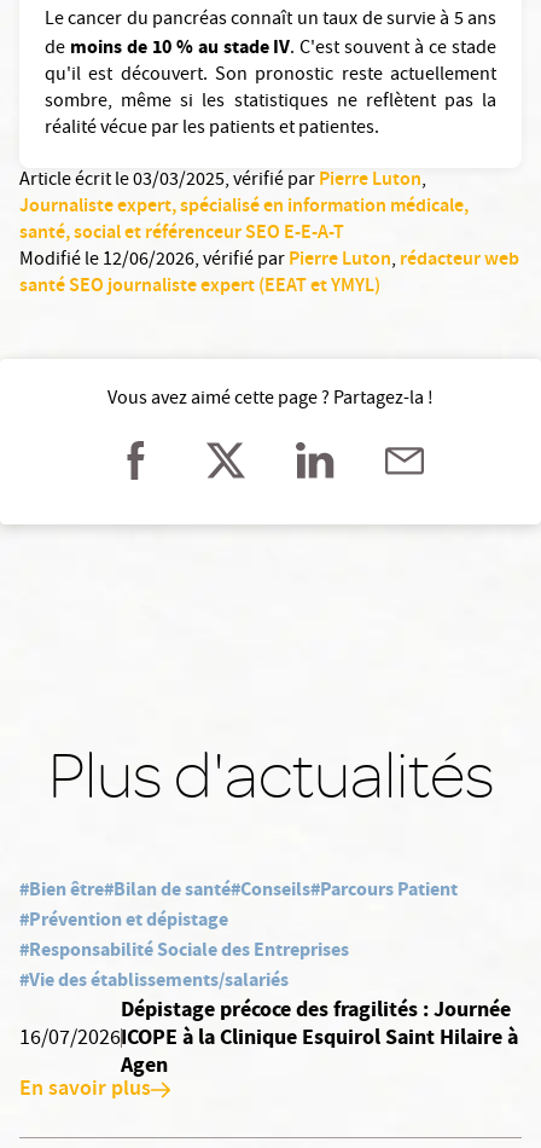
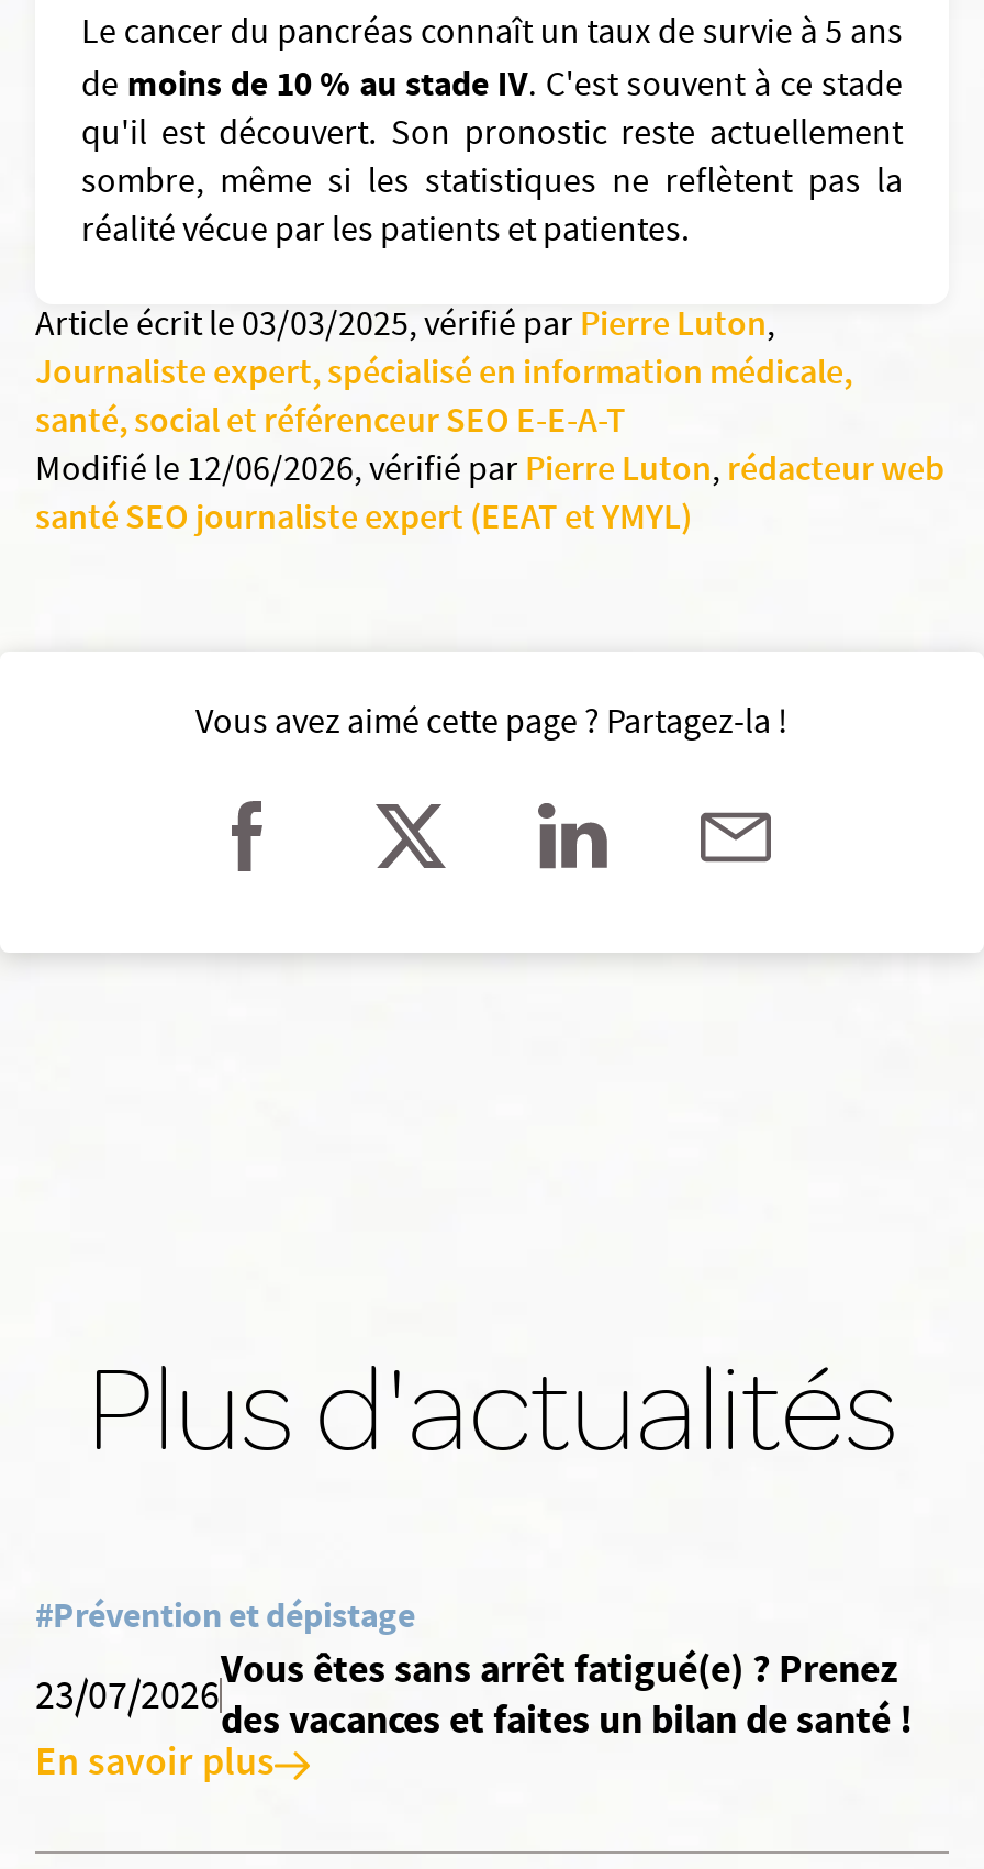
[19,876,458,902] #Bien être#Bilan de santé#Conseils#Parcours Patient -> none
[19,937,349,1056] #Responsabilité Sociale des Entreprises | #Vie des établissements/salariés | 16/07/2026 -> [35,1671,220,1730] 23/07/2026
[121,995,519,1079] Dépistage précoce des fragilités : Journée | ICOPE à la Clinique Esquirol Saint Hilaire à | Agen -> [221,1643,913,1746] Vous êtes sans arrêt fatigué(e) ? Prenez | des vacances et faites un bilan de santé !

